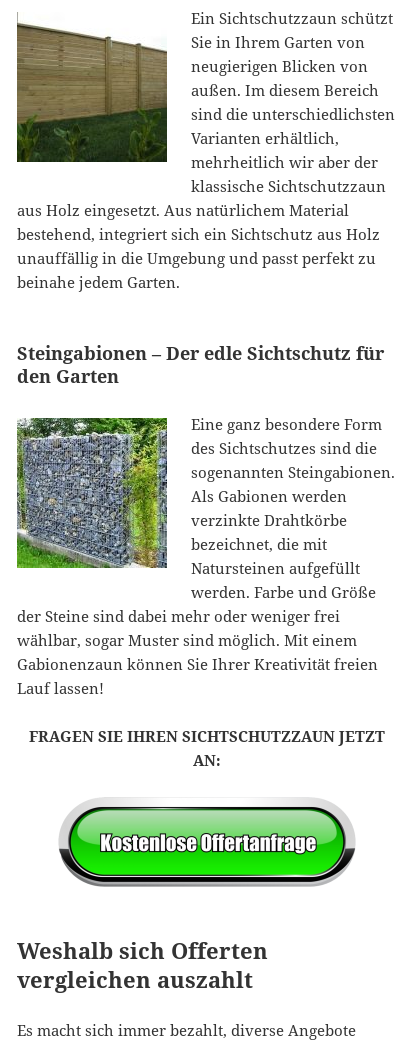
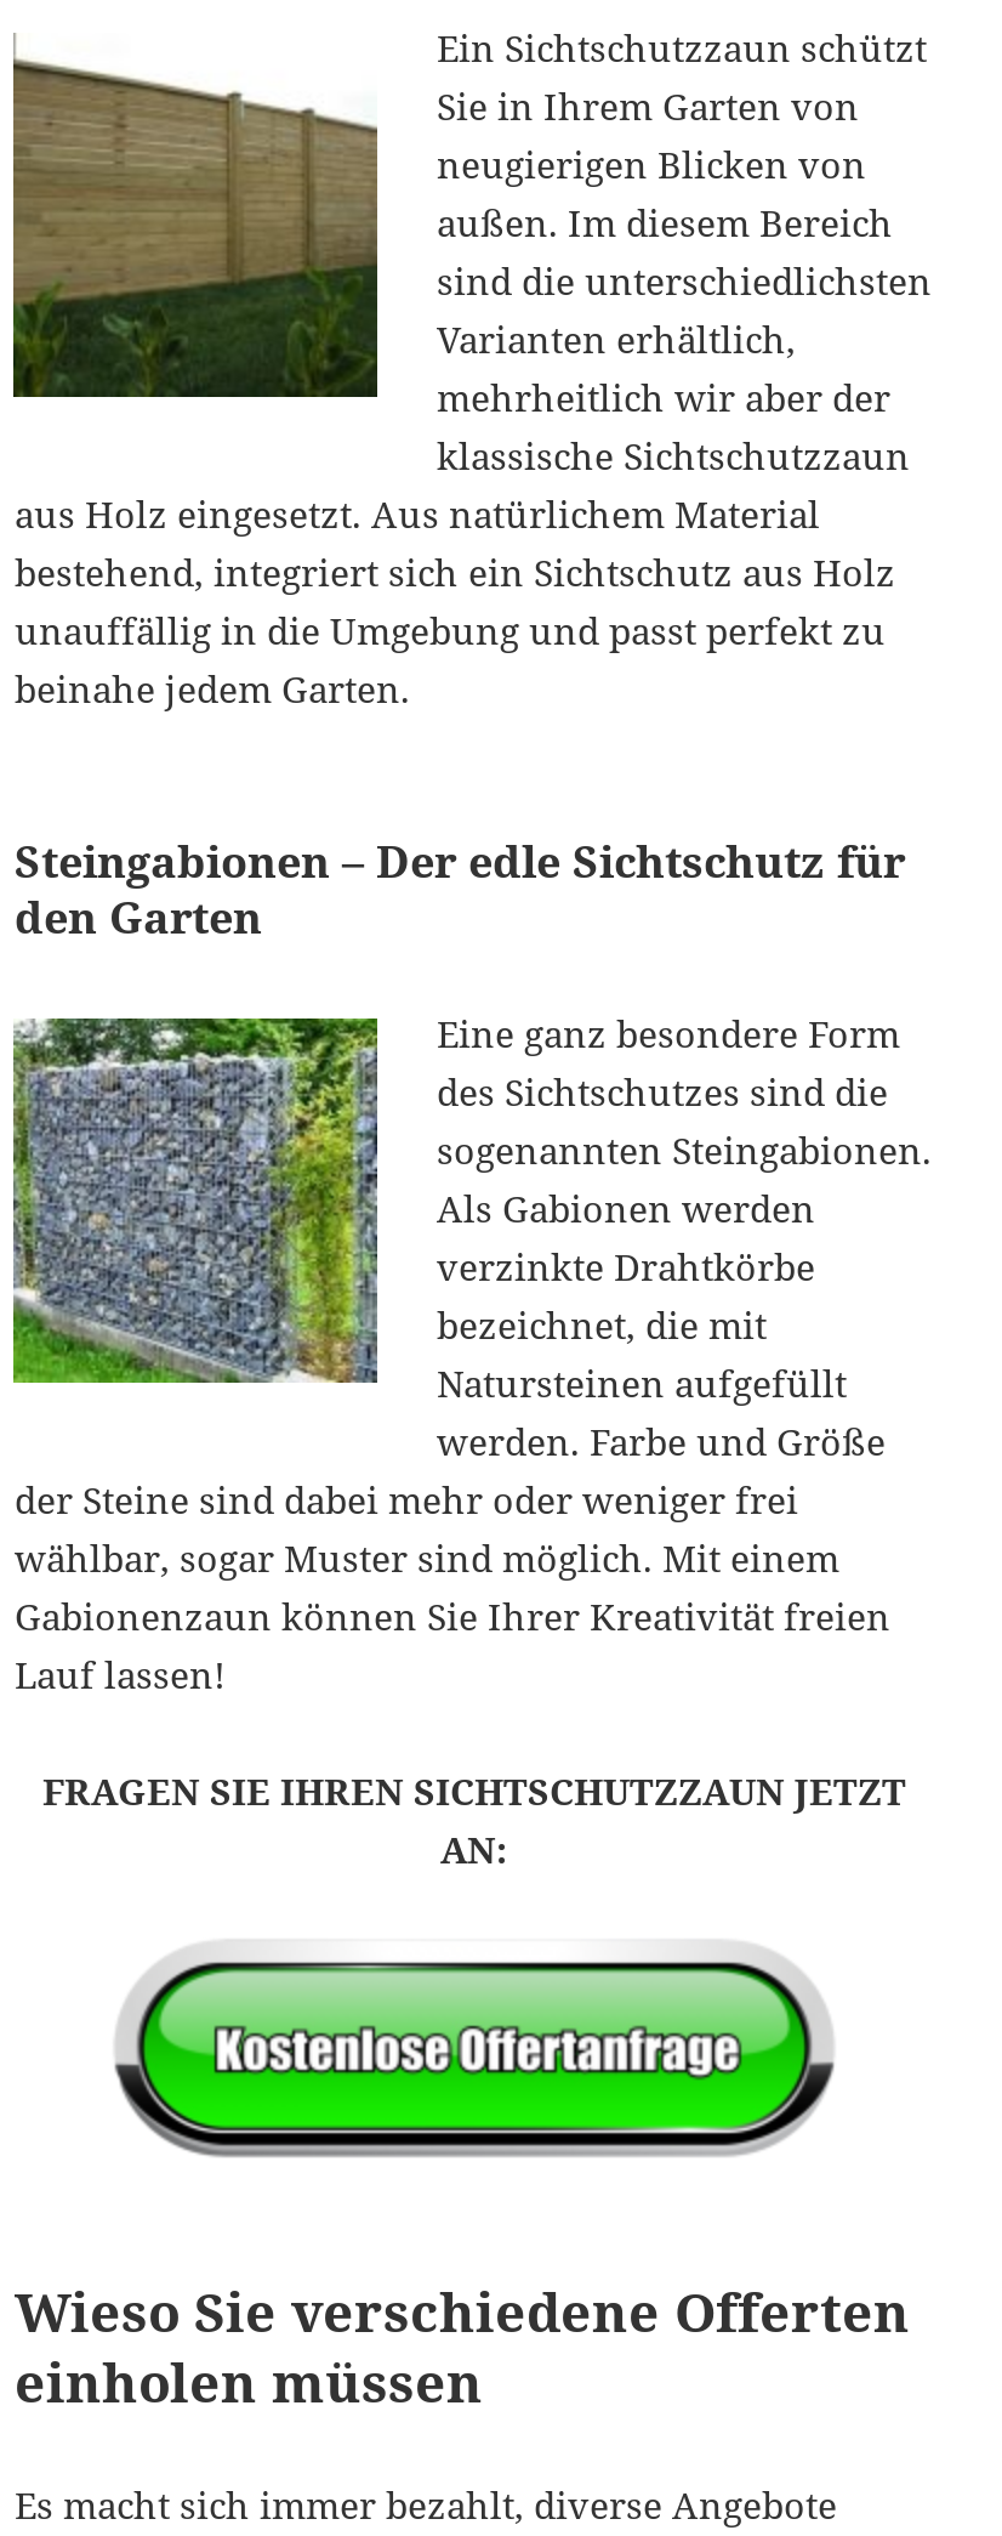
[17,935,268,994] Weshalb sich Offerten | vergleichen auszahlt -> [15,2274,910,2417] Wieso Sie verschiedene Offerten | einholen müssen

